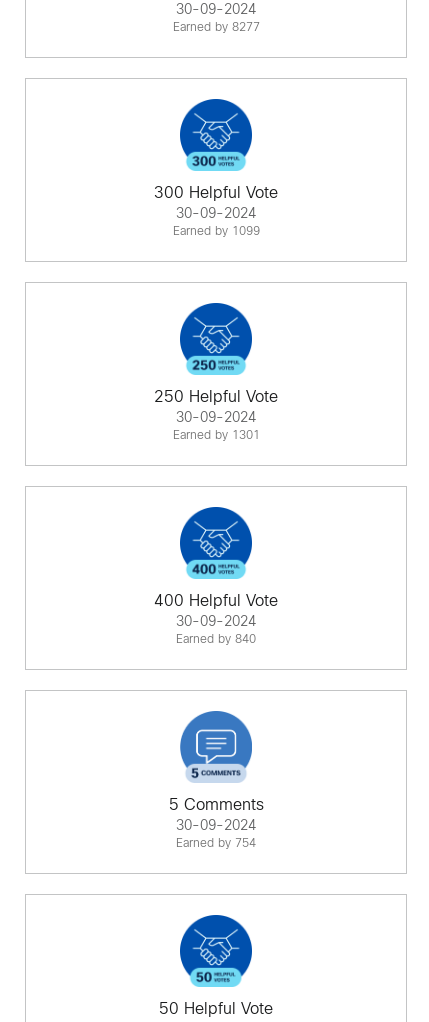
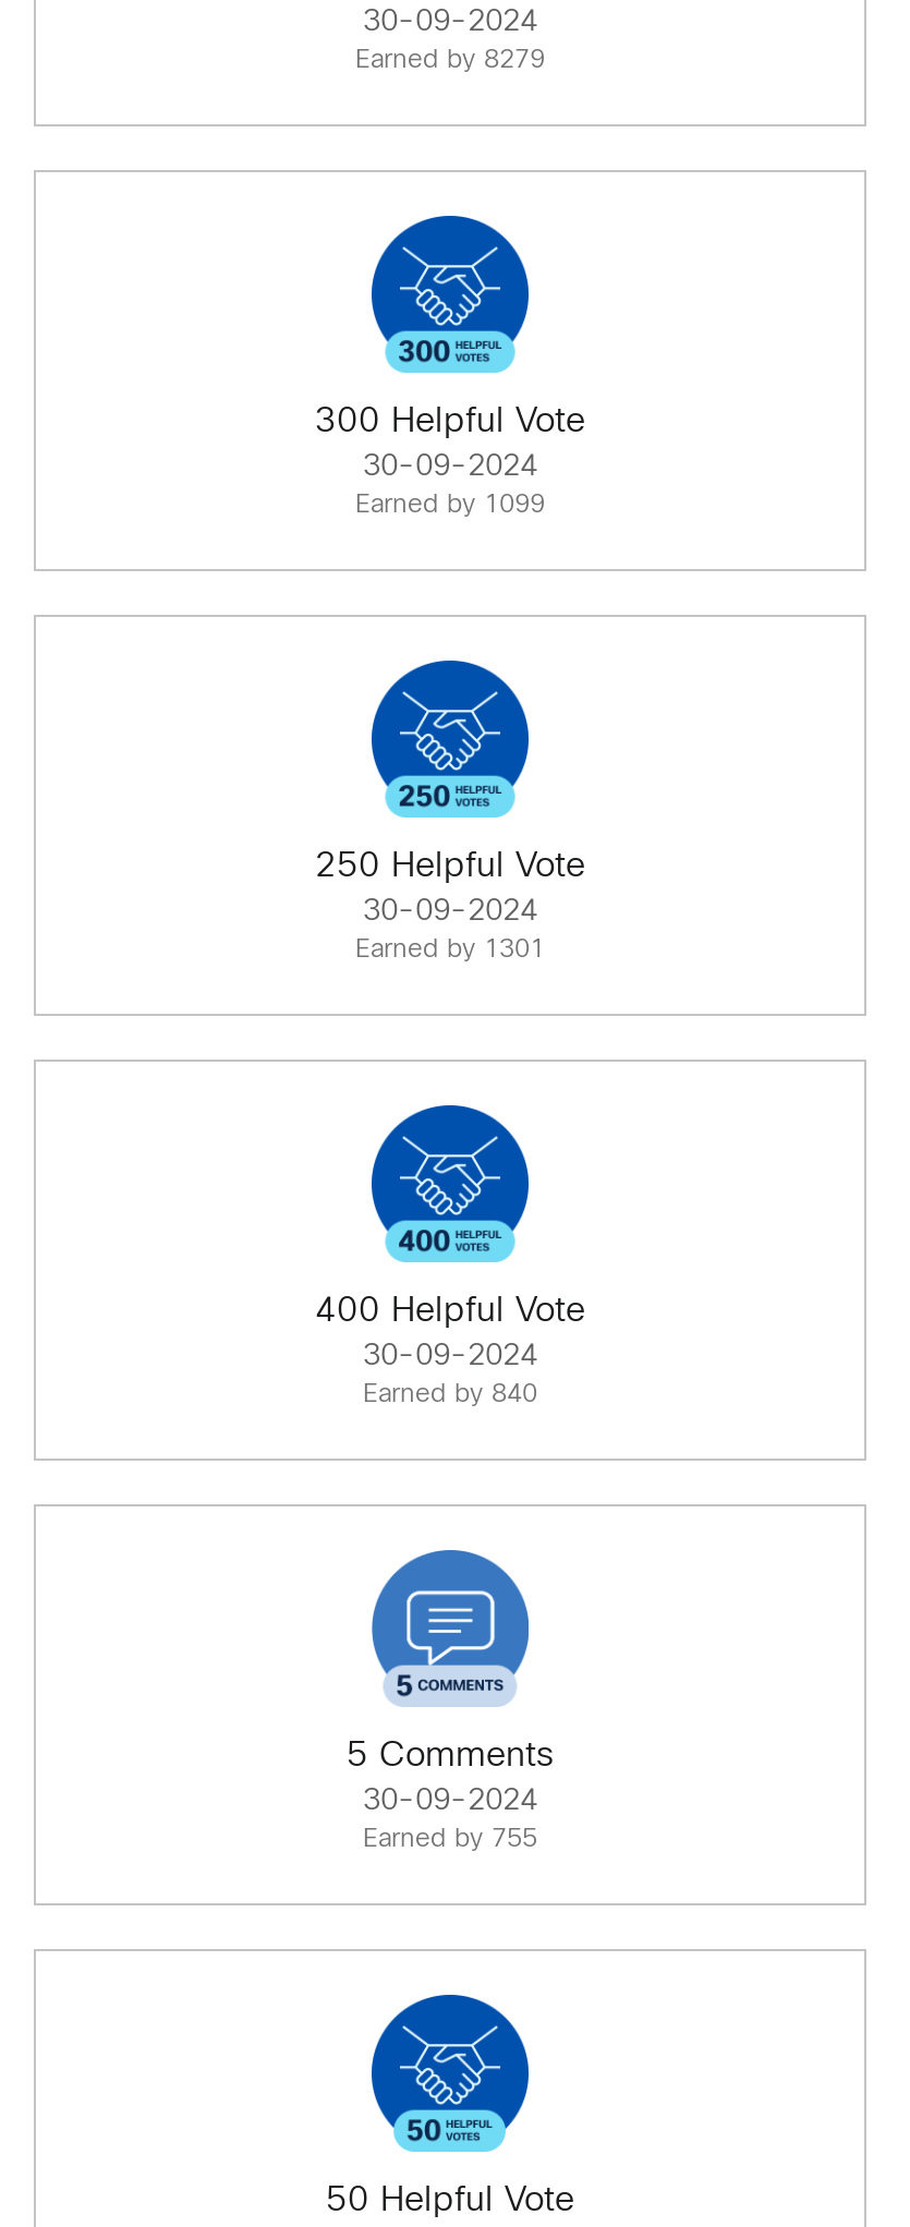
[172,22,259,34] Earned by 8277 -> [355,48,545,74] Earned by 8279
[176,838,256,850] Earned by 754 -> [363,1827,537,1853] Earned by 755

